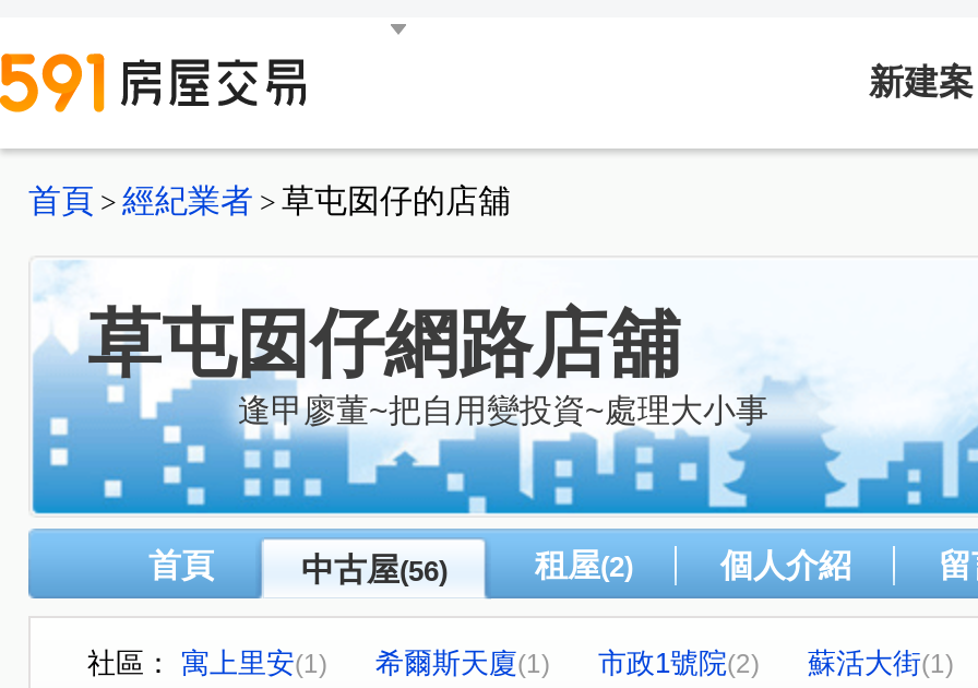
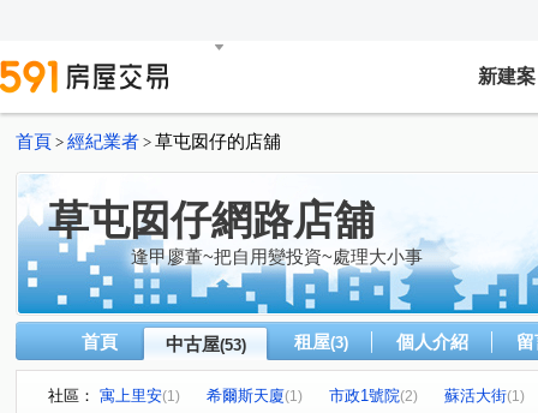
[301,550,448,588] 中古屋(56) -> [166,334,246,354] 中古屋(53)
[535,546,633,583] 租屋(2) -> [294,331,348,352] 租屋(3)

